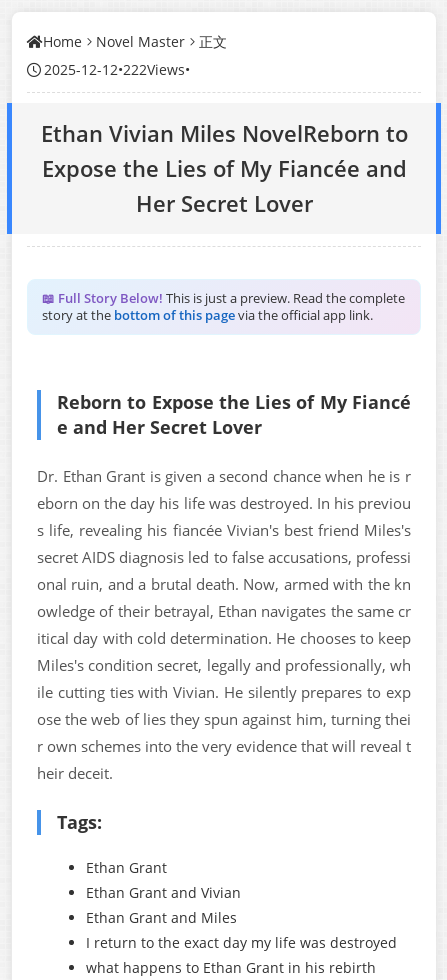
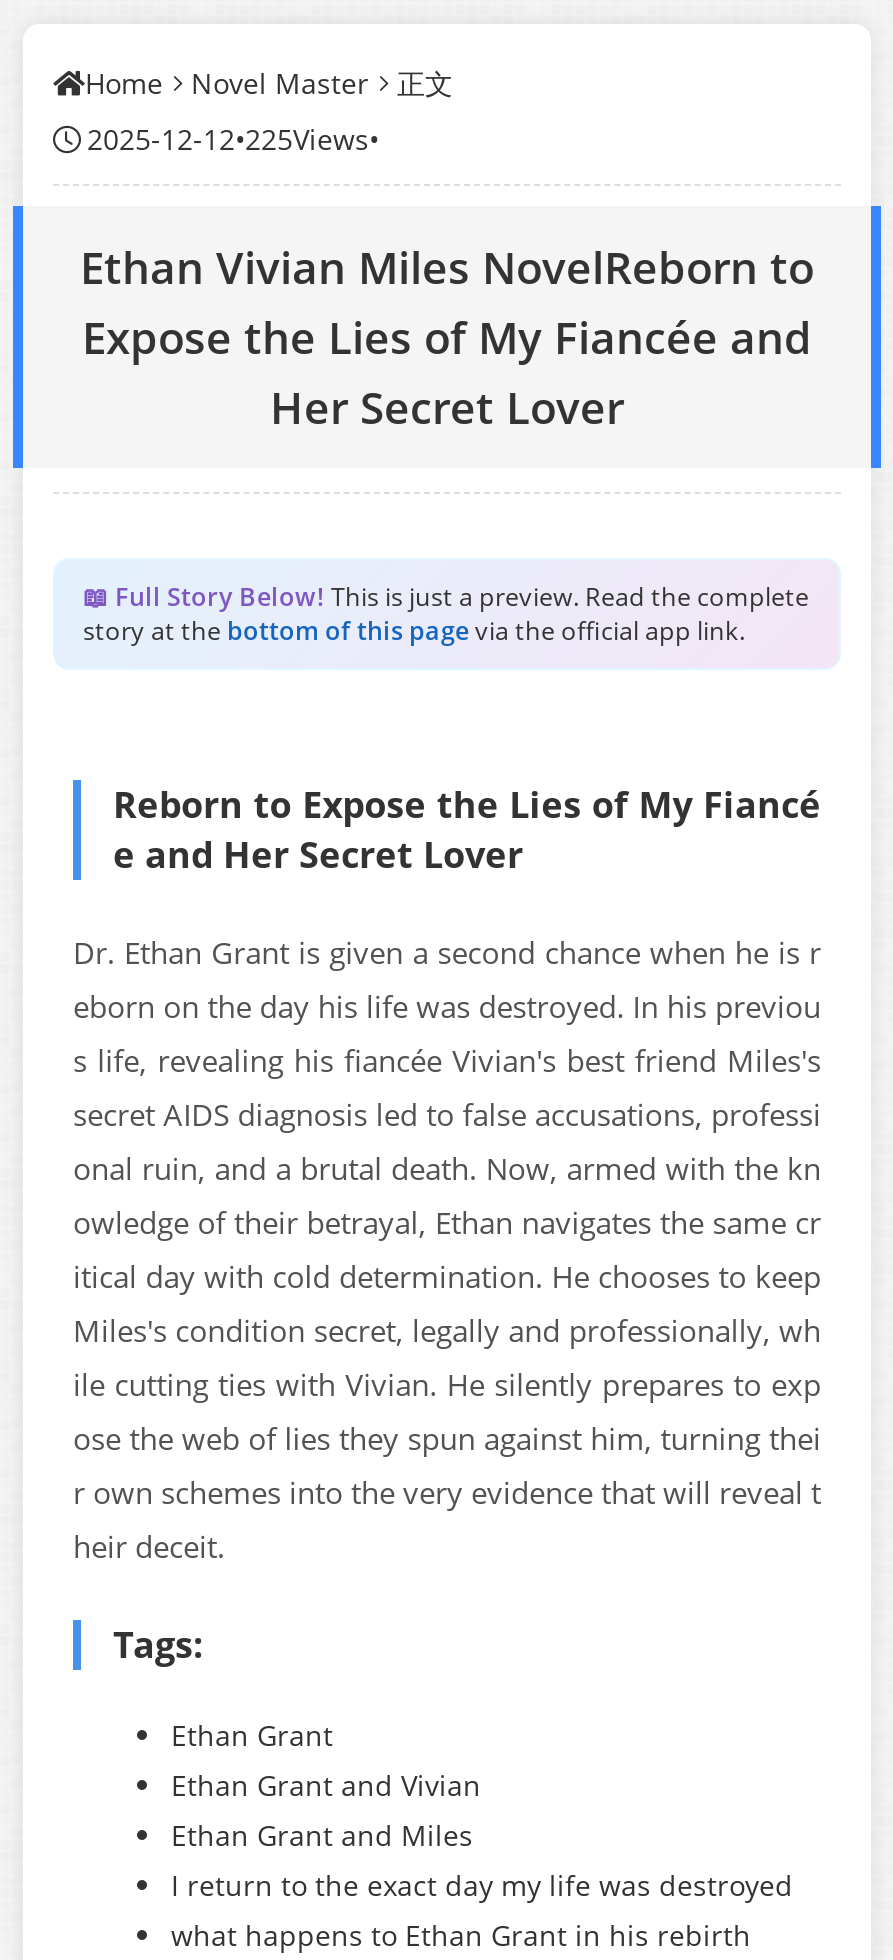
[44,60,190,79] 2025-12-12•222Views• -> [87,120,379,158] 2025-12-12•225Views•

